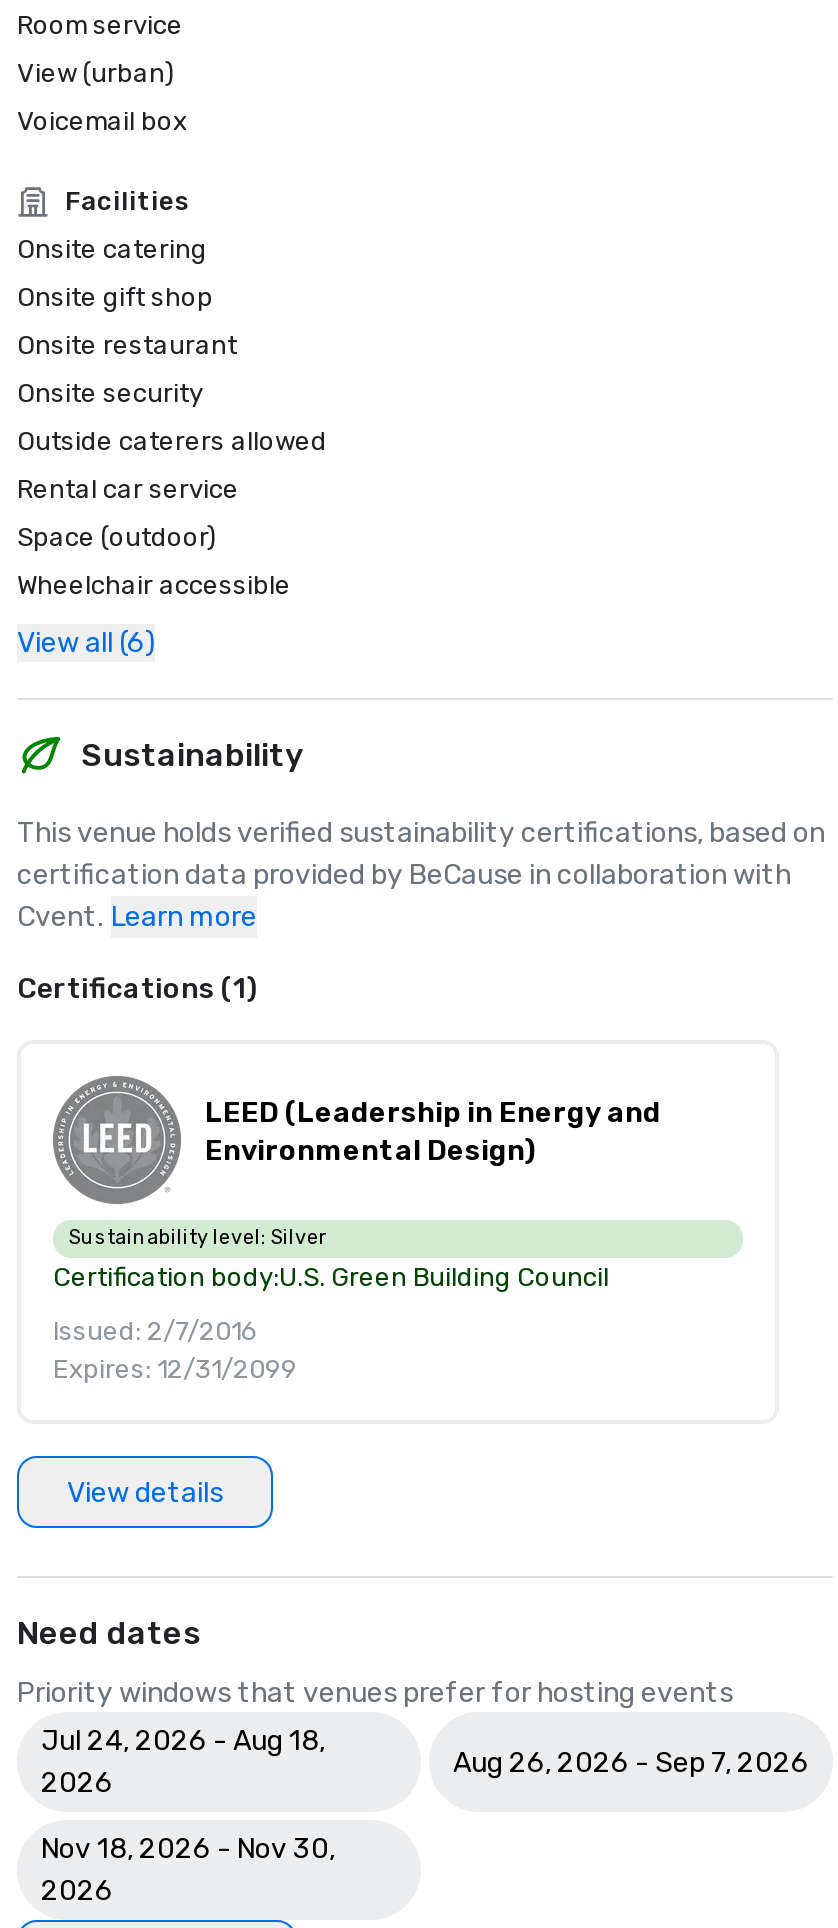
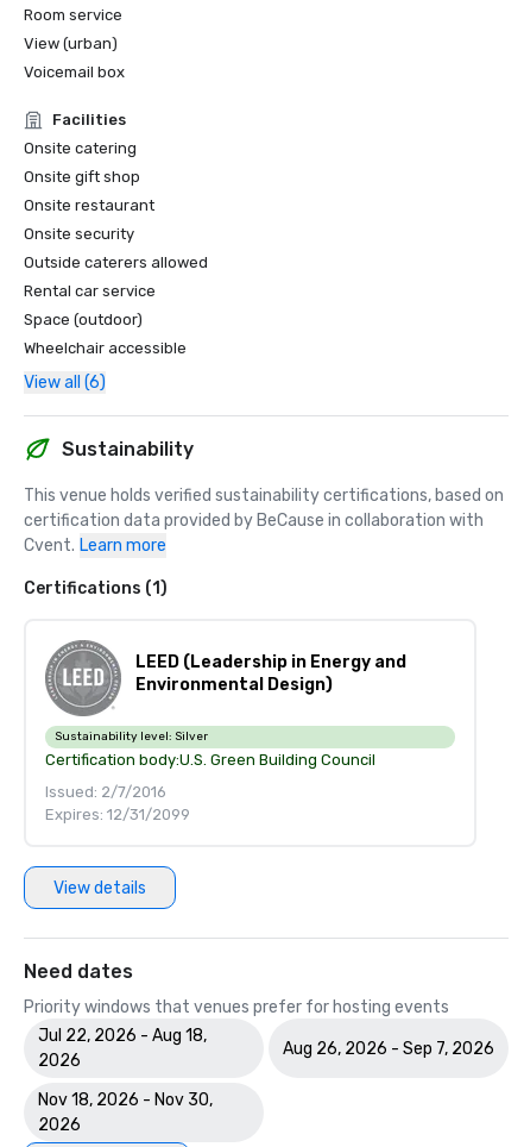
[41,1724,325,1758] Jul 24, 2026 - Aug 18, -> [38,1026,207,1046] Jul 22, 2026 - Aug 18,

